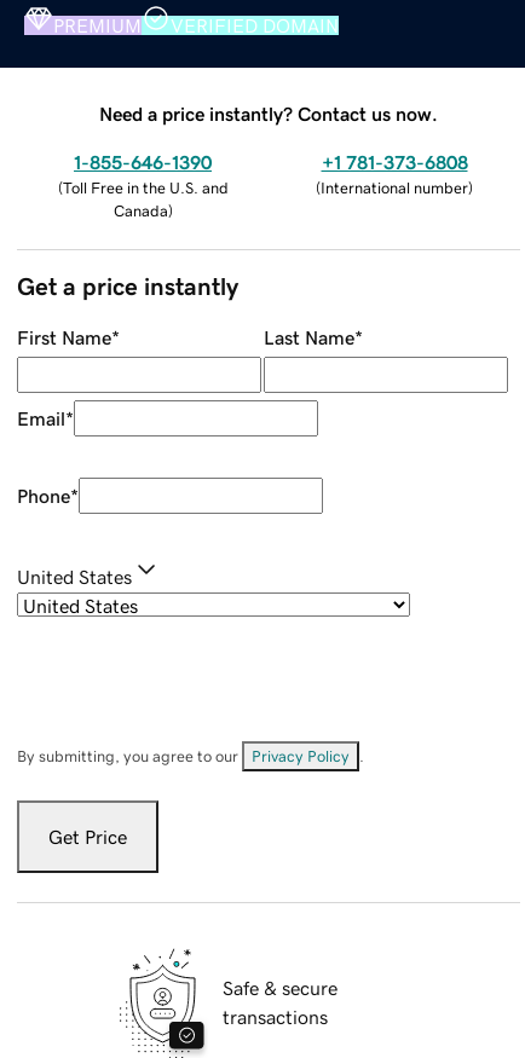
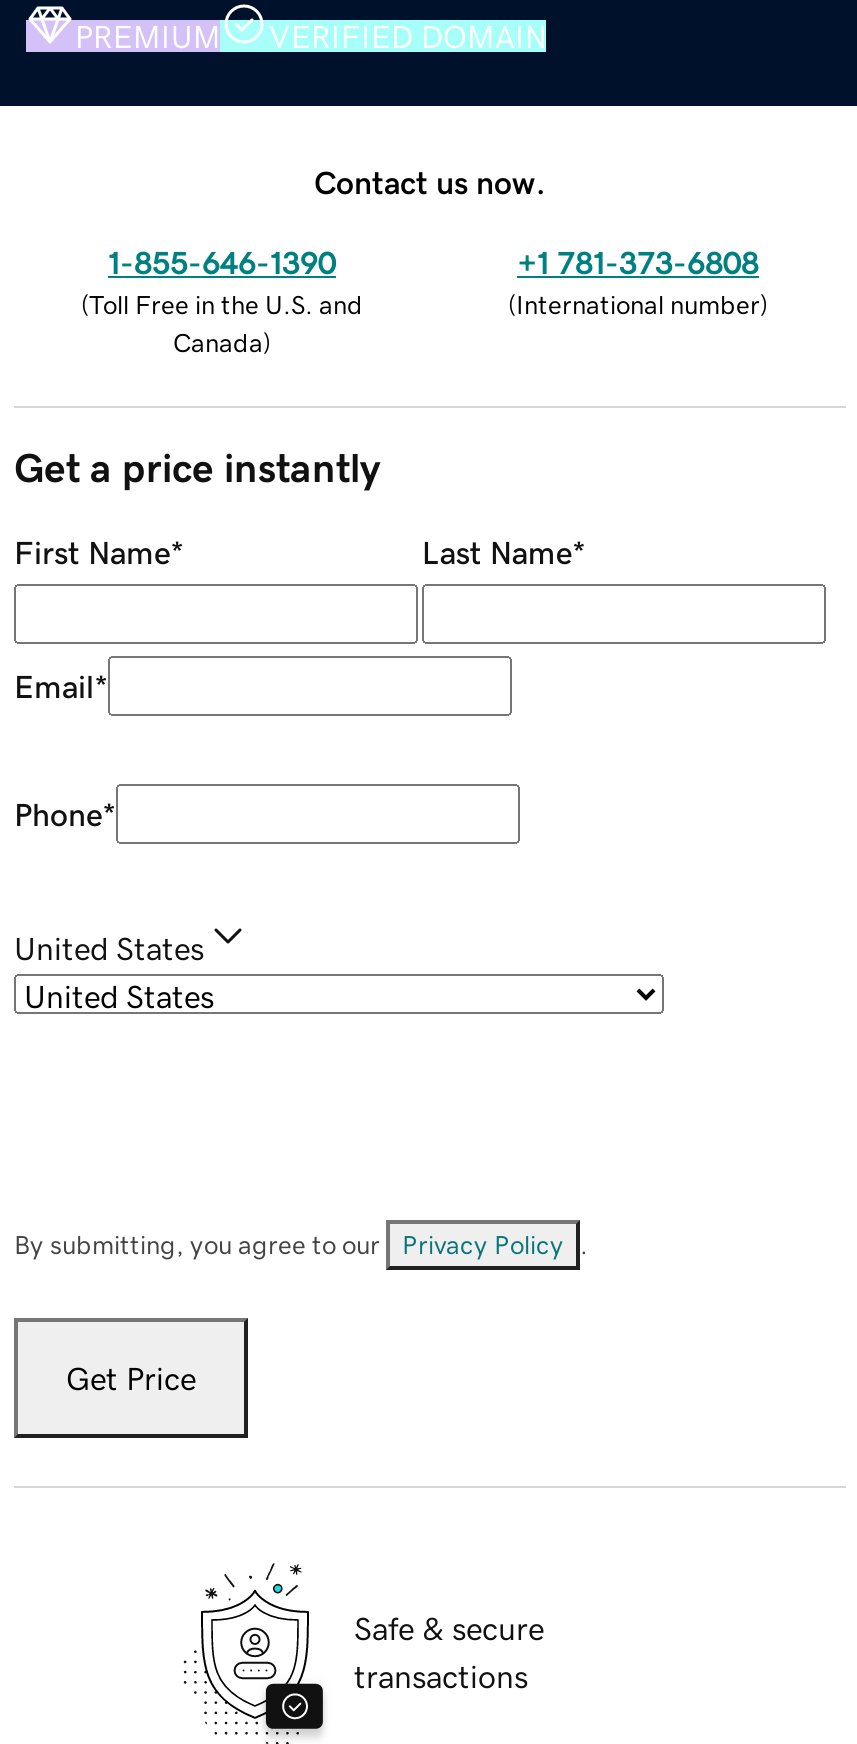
[99,104,438,123] Need a price instantly? Contact us now. -> [314,165,546,197] Contact us now.

